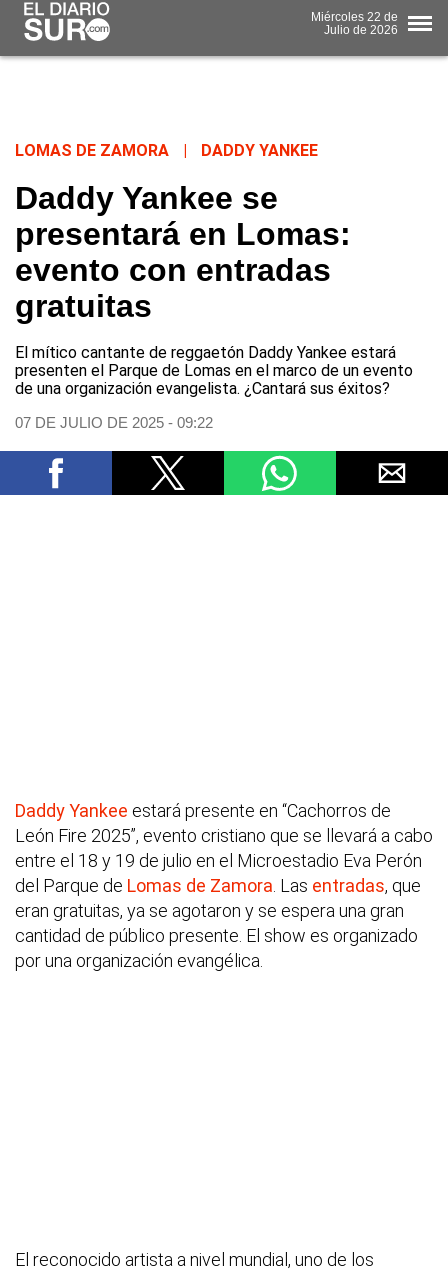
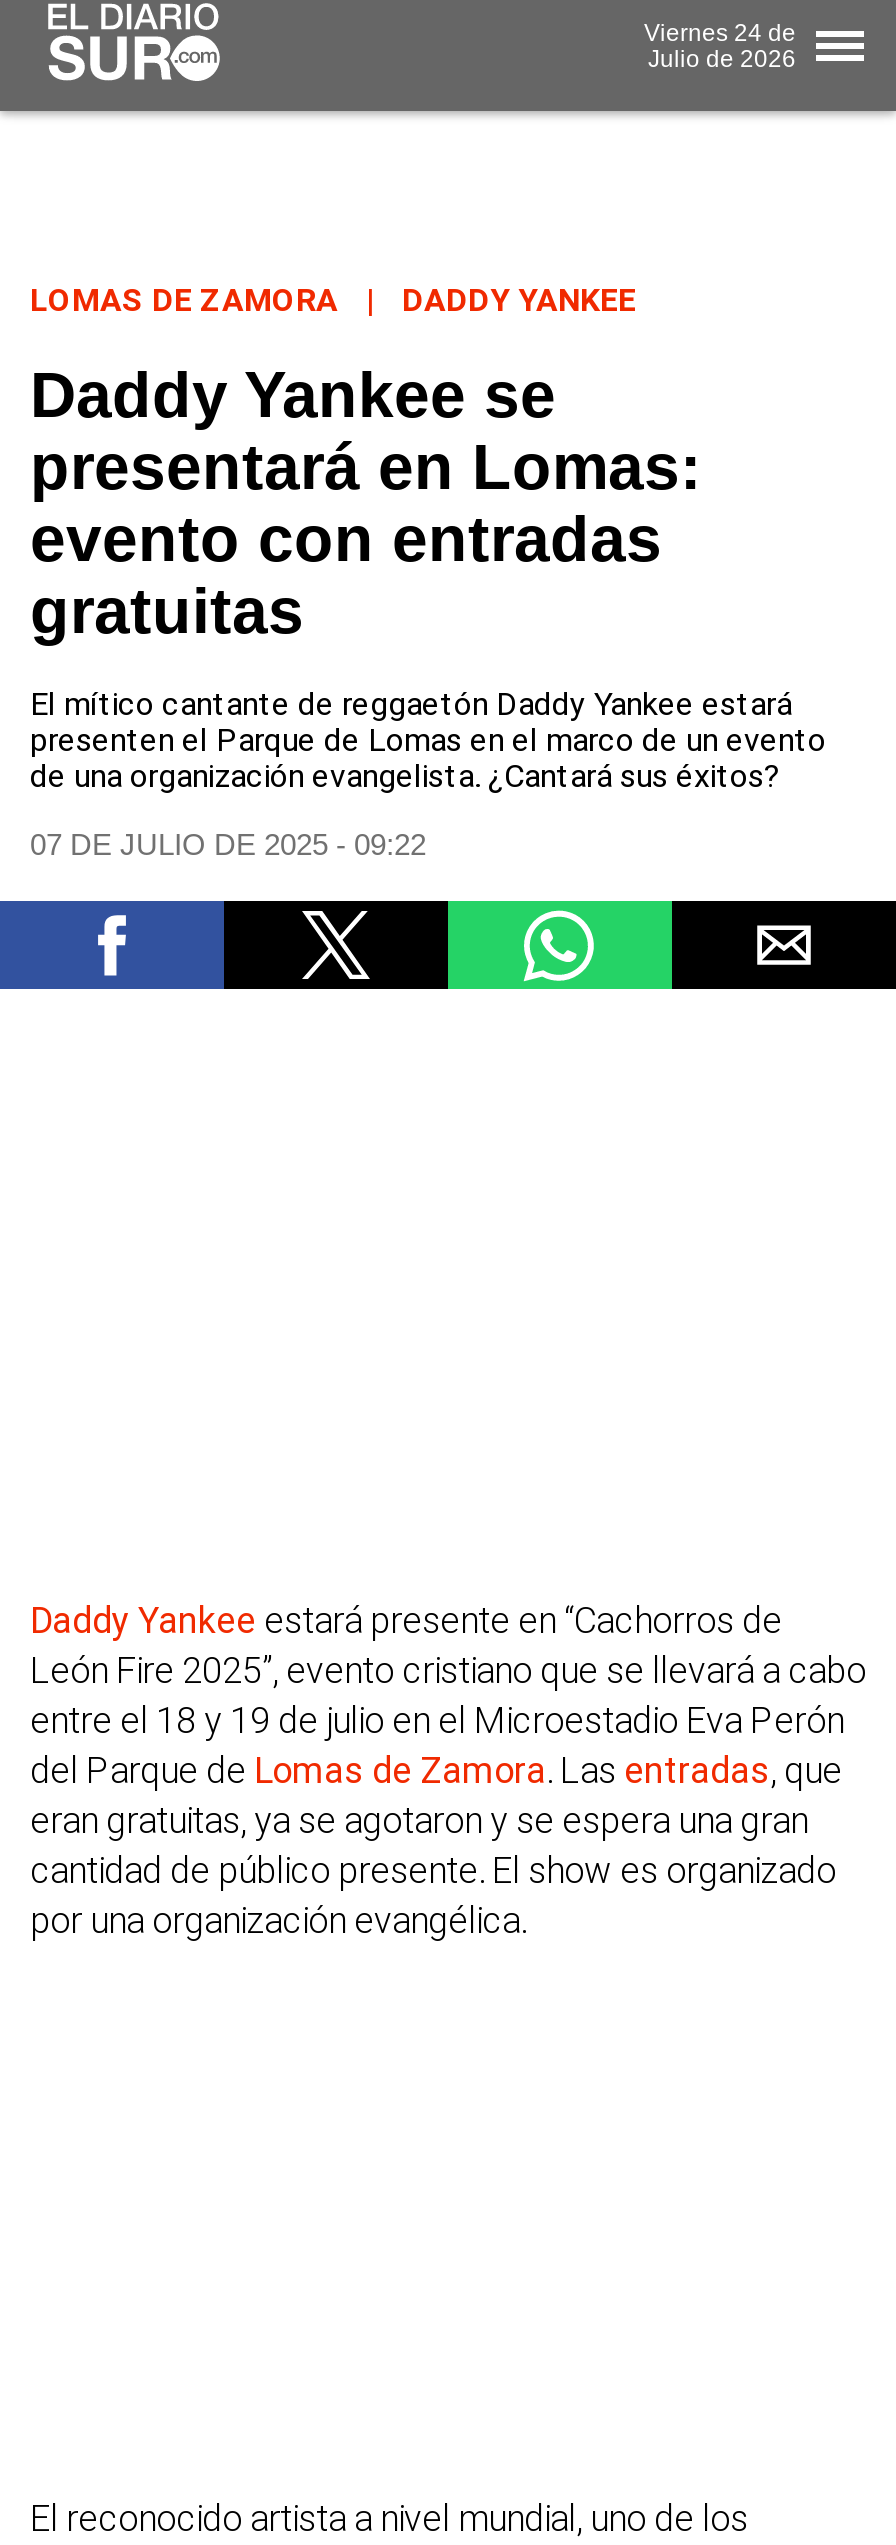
[311,9,398,23] Miércoles 22 de -> [644,18,796,46] Viernes 24 de

